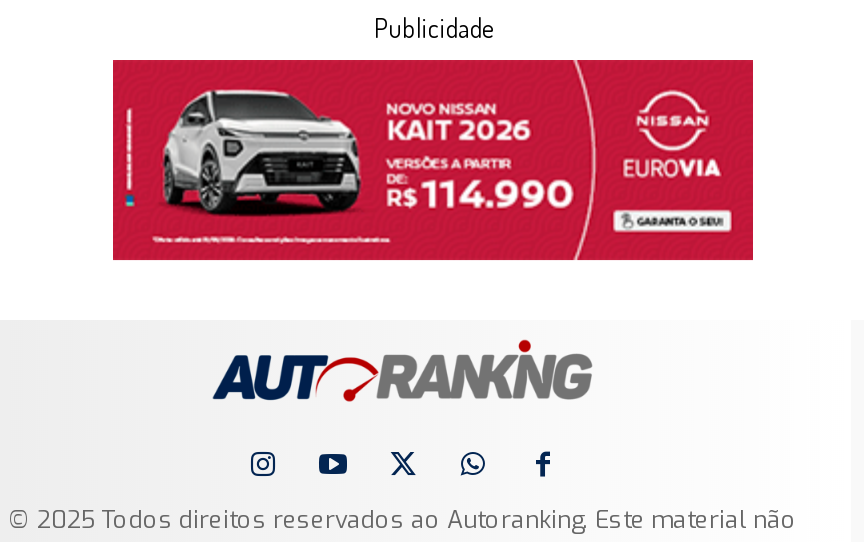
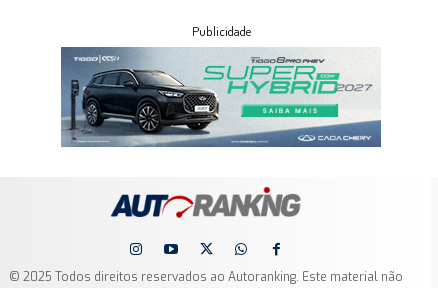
[111,58,755,262] [image] -> [60,46,382,148] [image]

